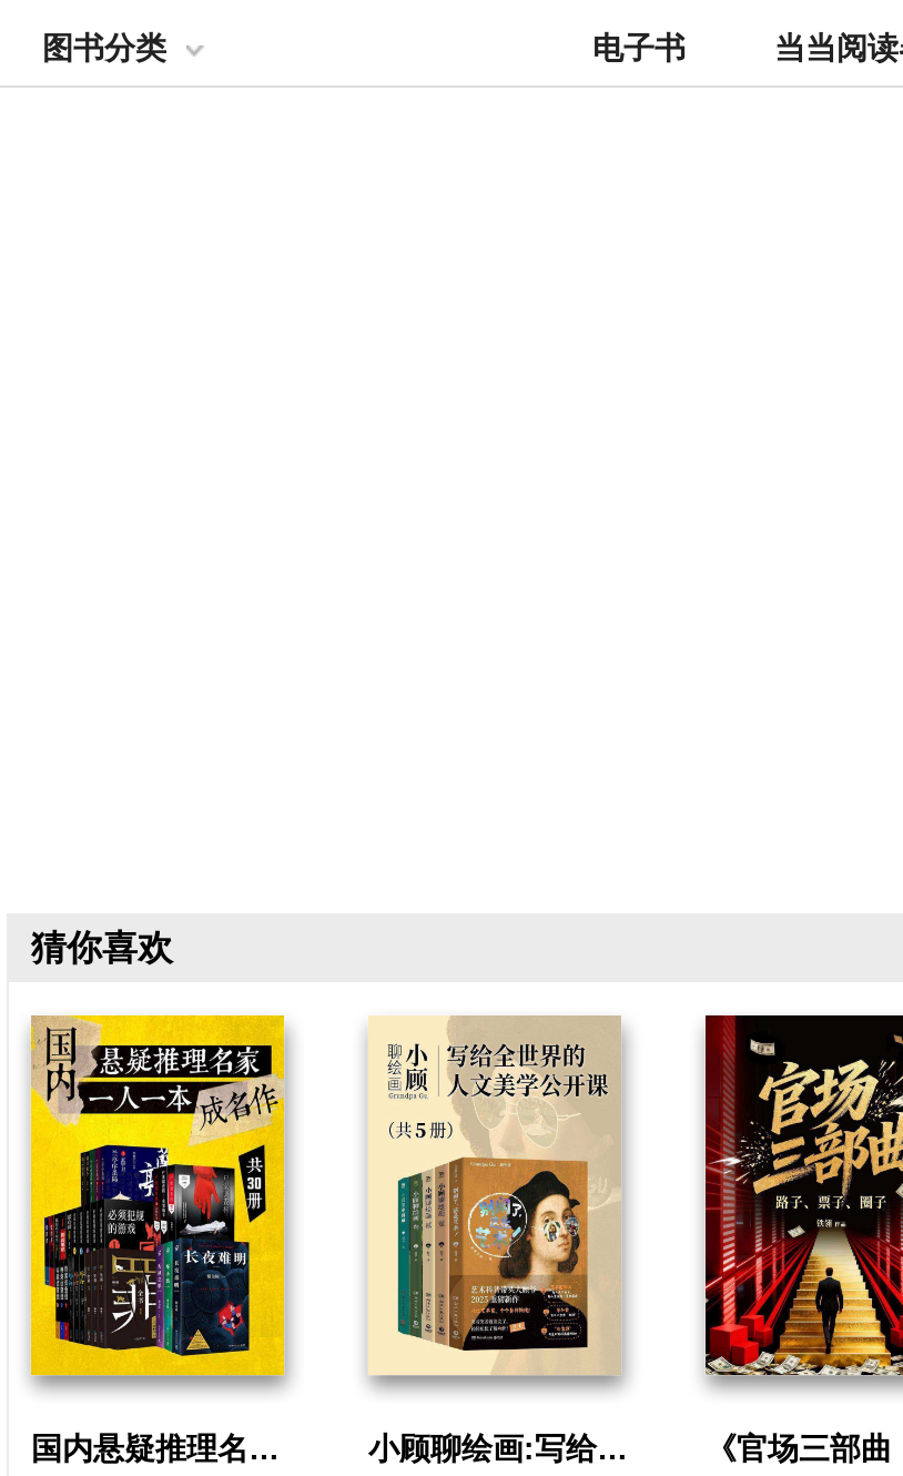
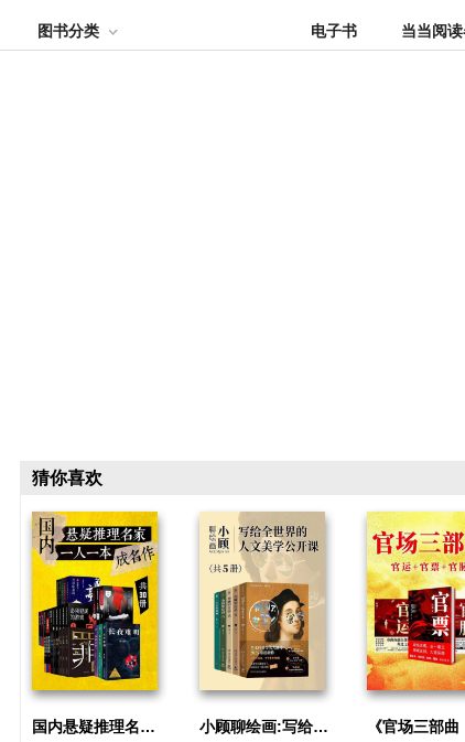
[703,1013,896,1377] [image] -> [366,510,462,691] [image]

